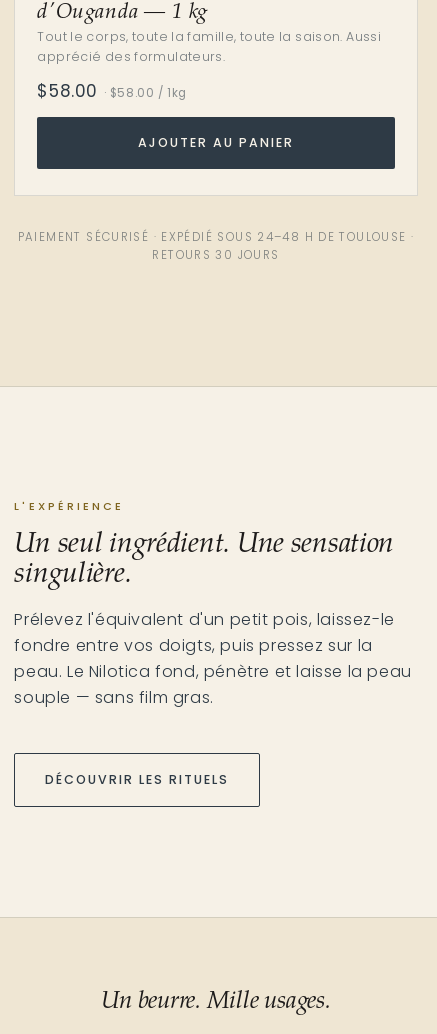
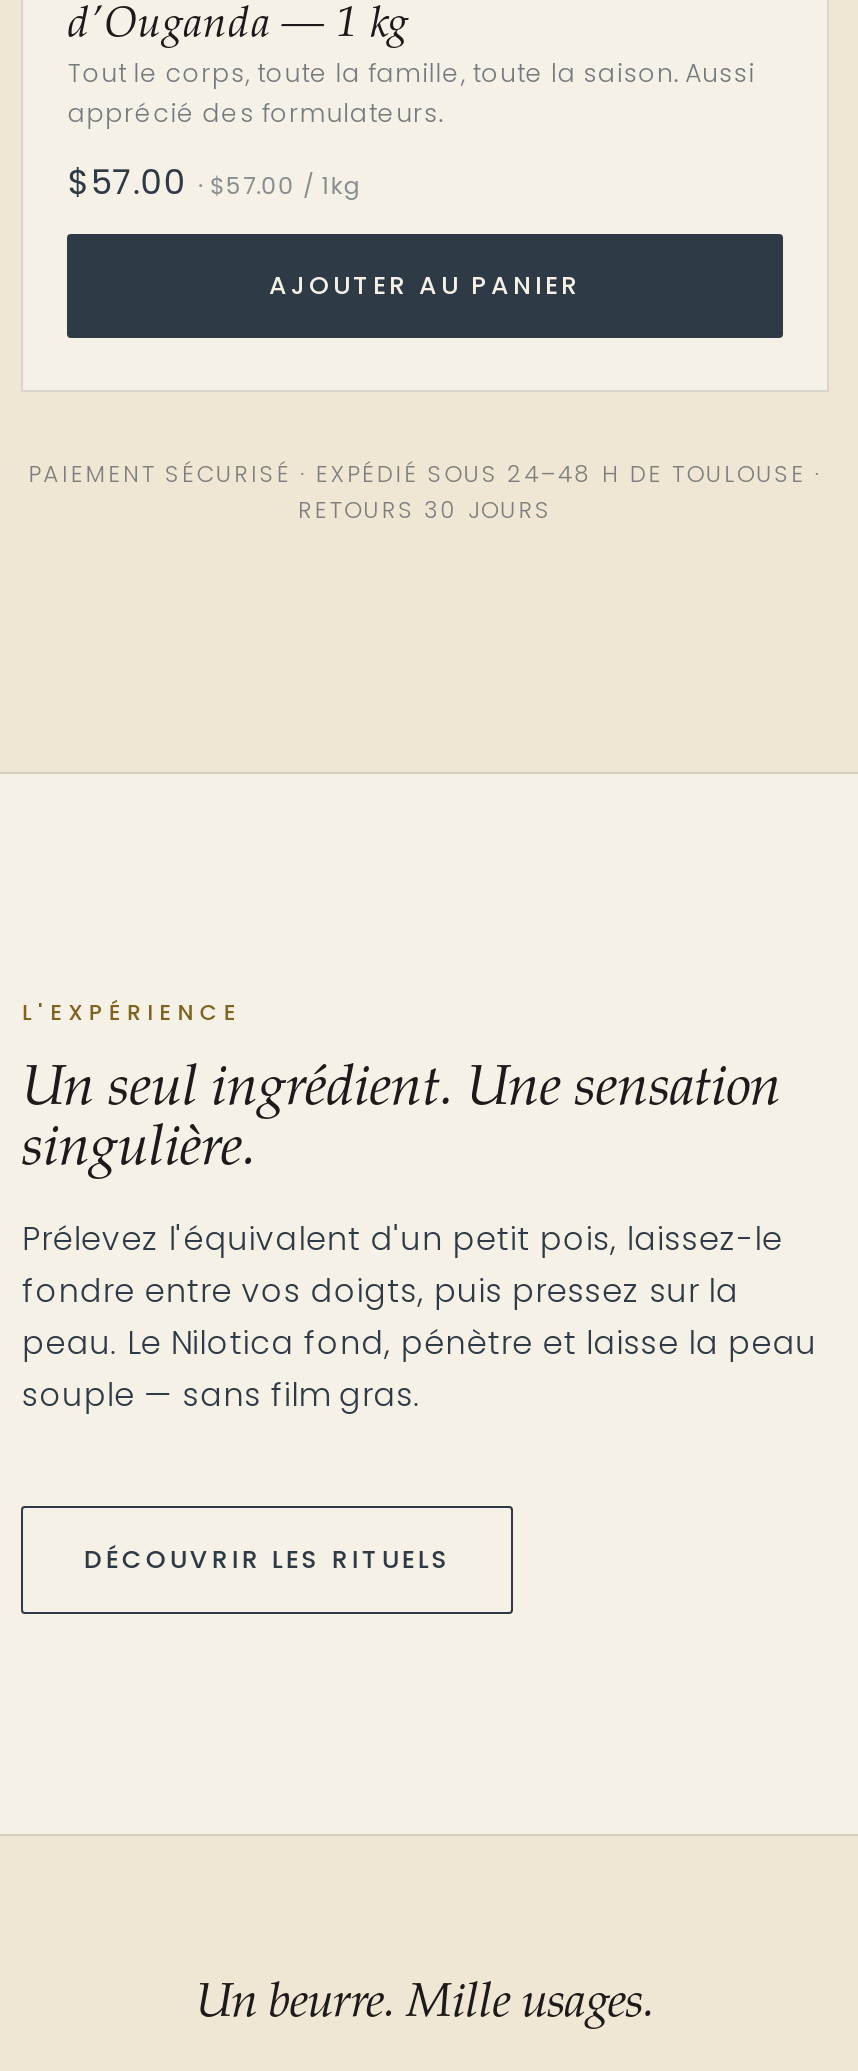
[37,79,187,103] $58.00 · $58.00 / 1kg -> [68,159,361,207] $57.00 · $57.00 / 1kg

